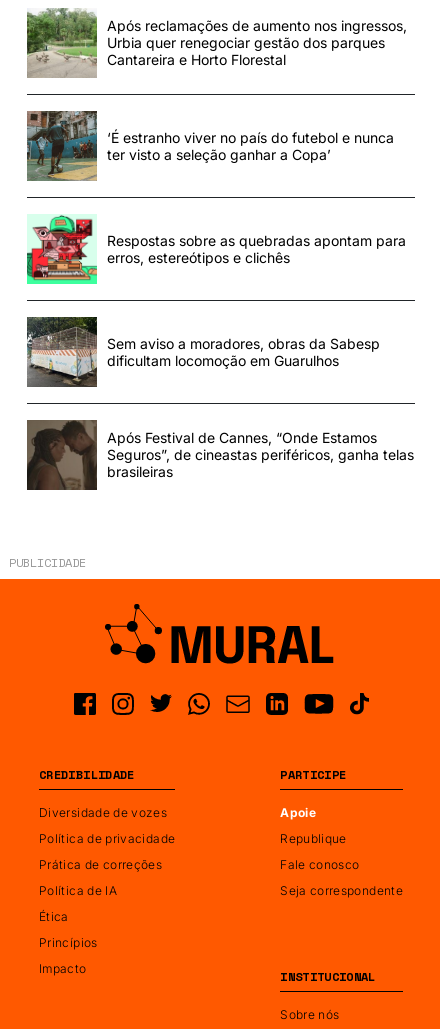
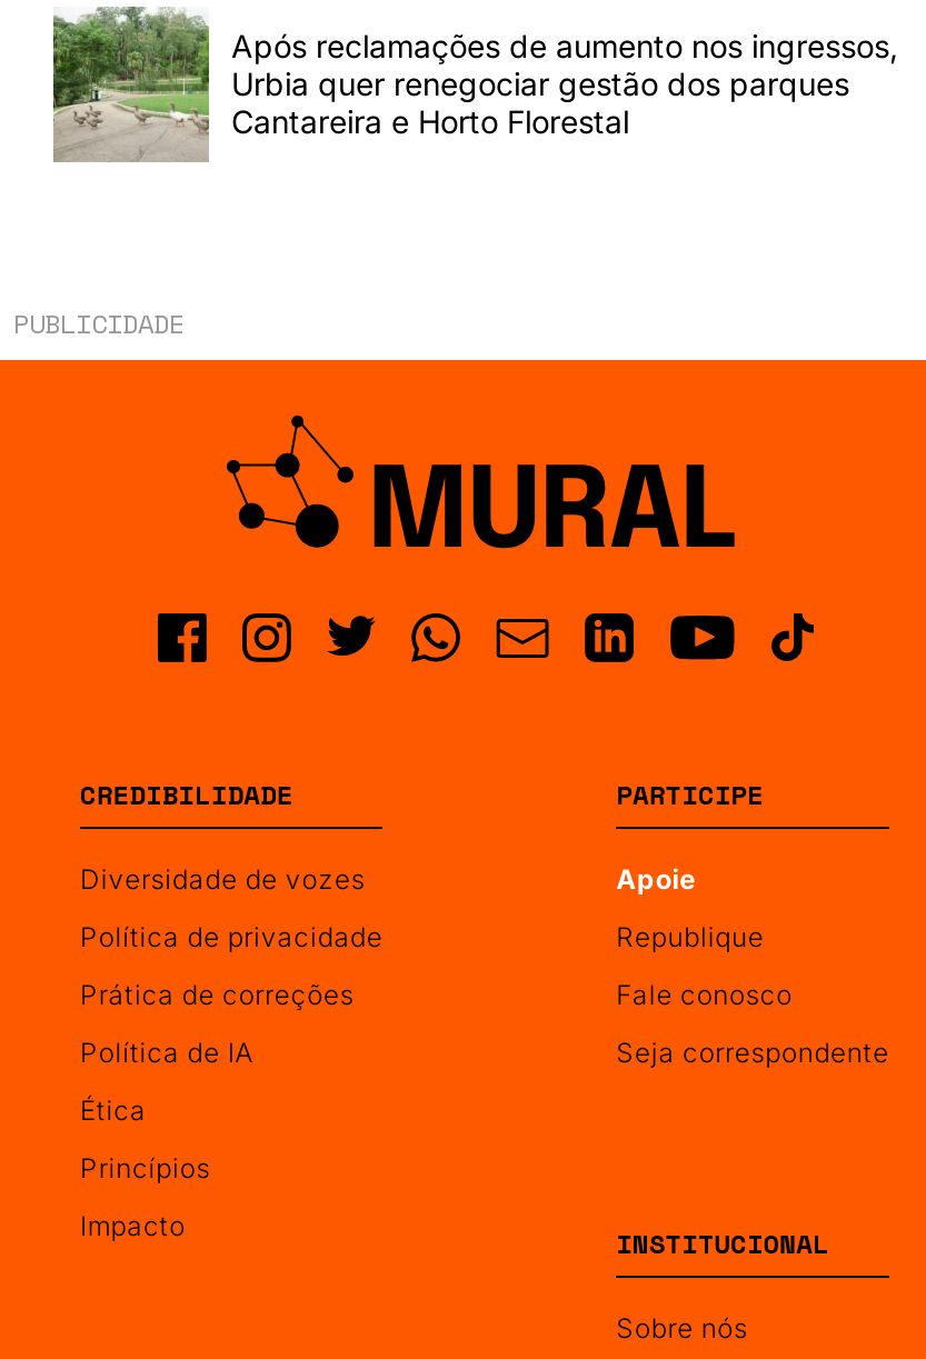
[26,110,394,182] [image] | ‘É estranho viver no país do futebol e nunca | ter visto a seleção ganhar a Copa’ -> none
[26,214,406,285] [image] | Respostas sobre as quebradas apontam para | erros, estereótipos e clichês -> none
[26,316,380,388] [image] | Sem aviso a moradores, obras da Sabesp | dificultam locomoção em Guarulhos -> none
[26,419,414,490] [image] | Após Festival de Cannes, “Onde Estamos | Seguros”, de cineastas periféricos, ganha telas | brasileiras -> none

